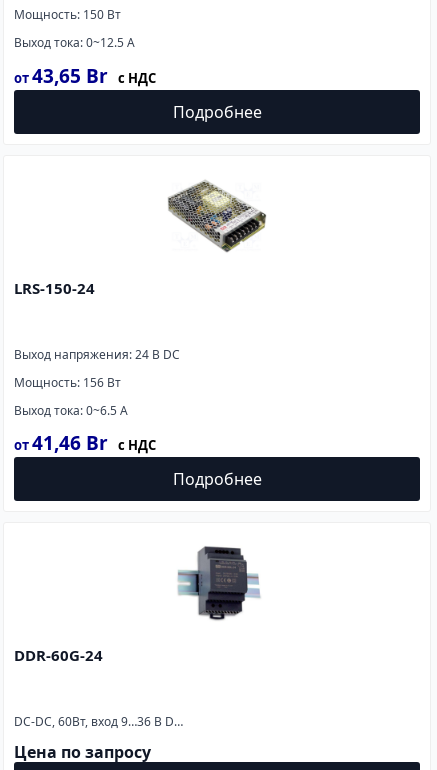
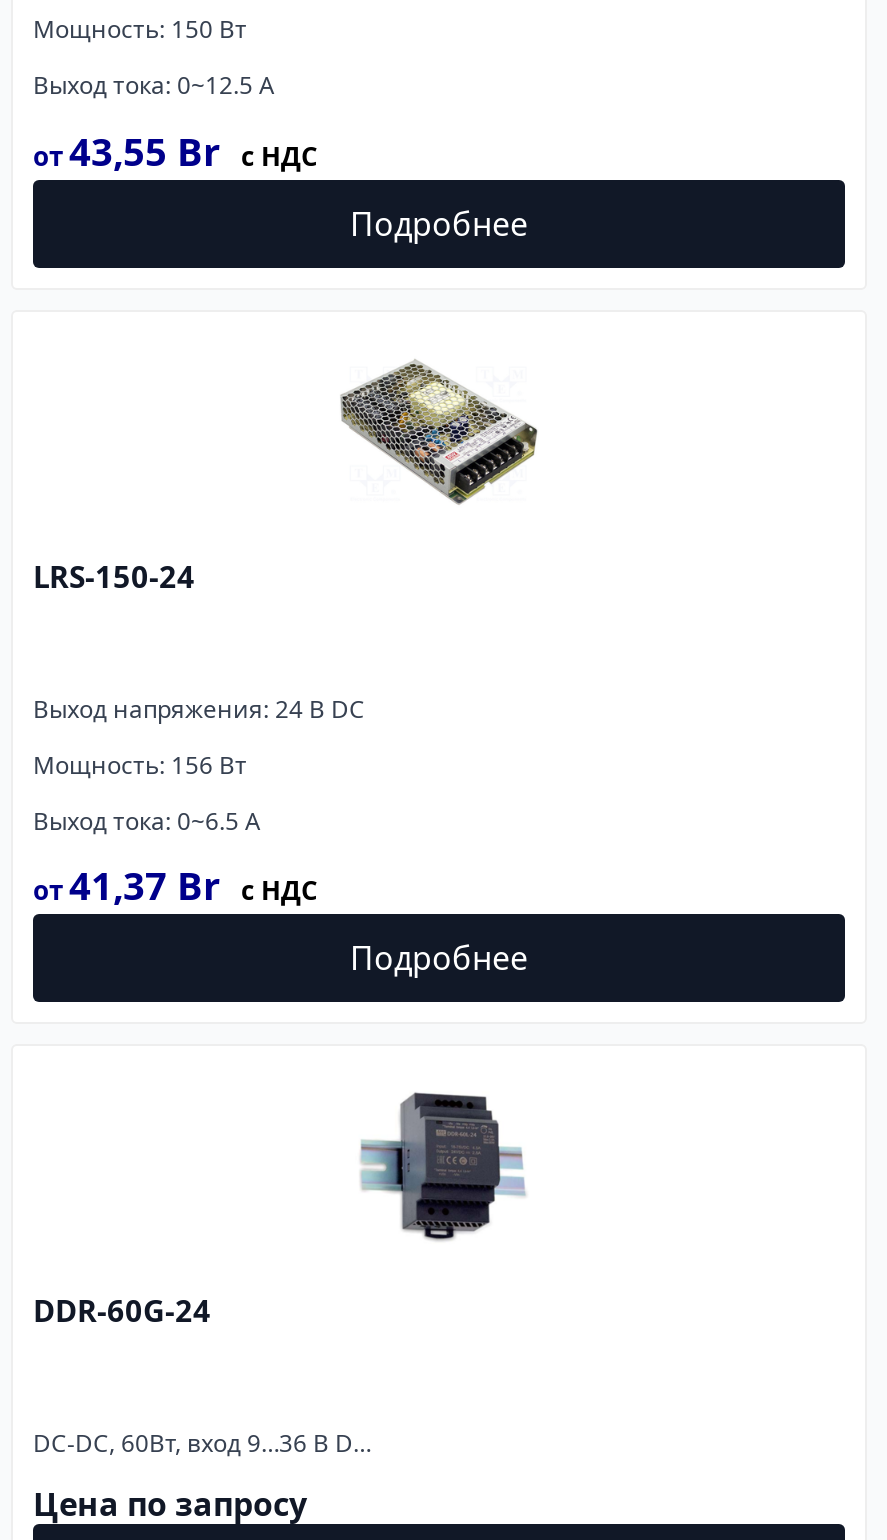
[32,63,108,89] 43,65 Br -> [69,125,221,177] 43,55 Br
[32,430,108,456] 41,46 Br -> [69,861,221,913] 41,37 Br

